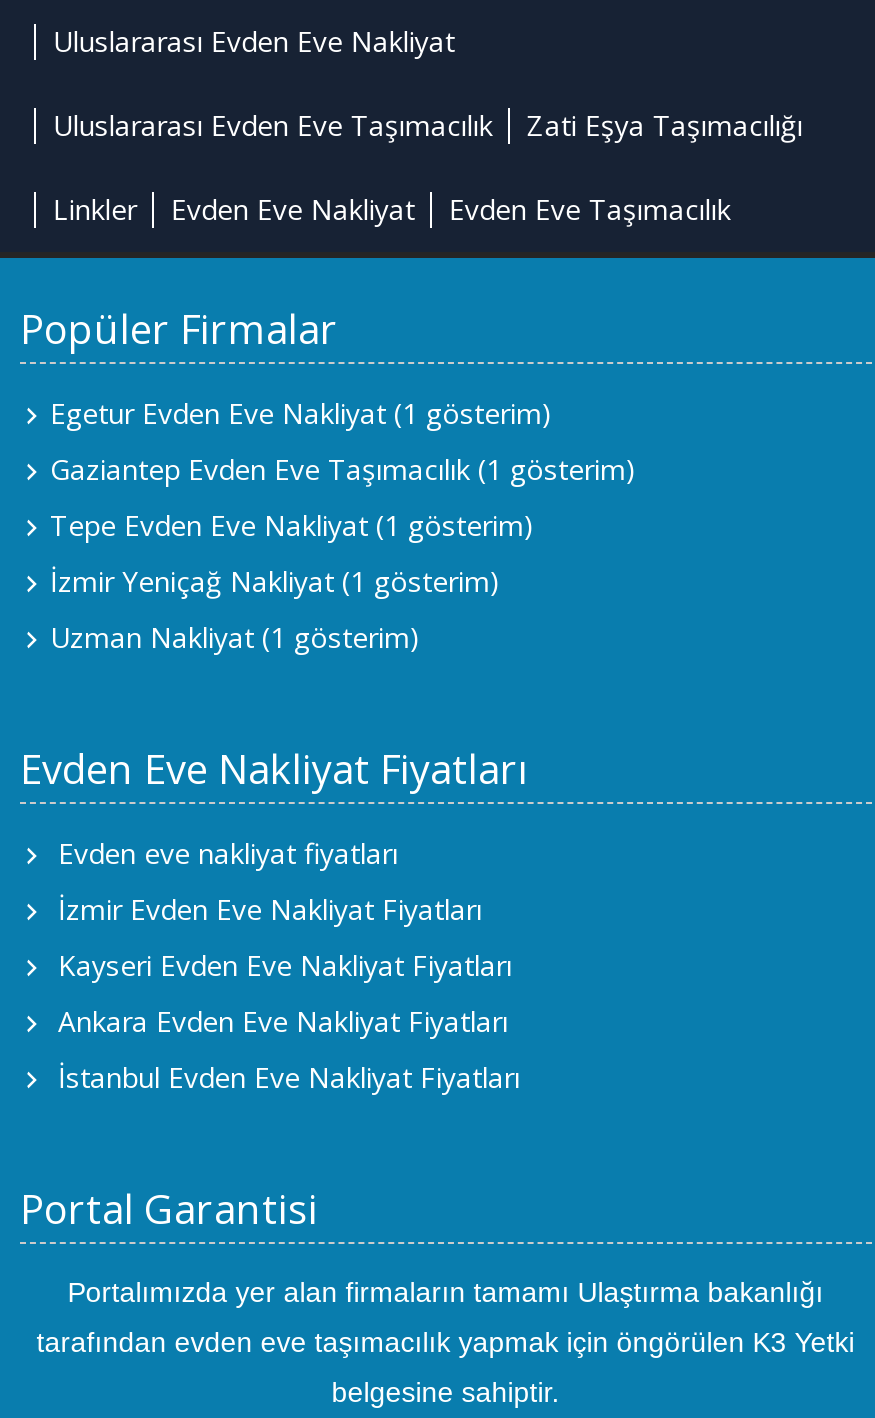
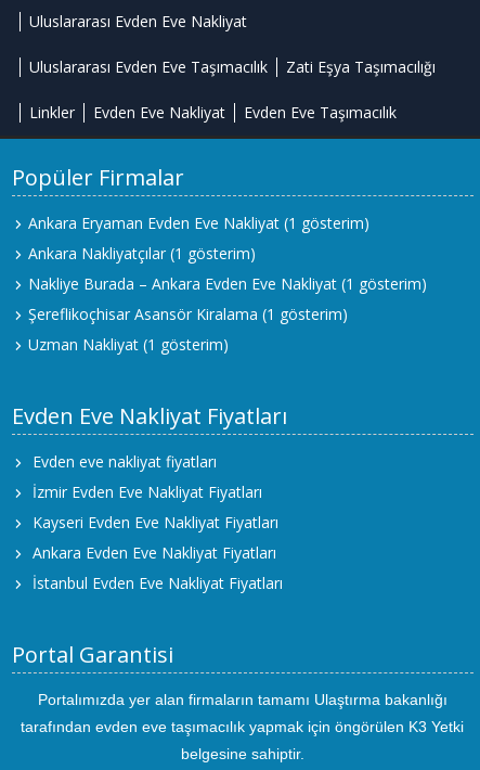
[50,395,552,433] Egetur Evden Eve Nakliyat (1 gösterim) -> [28,213,369,234] Ankara Eryaman Evden Eve Nakliyat (1 gösterim)
[50,451,636,489] Gaziantep Evden Eve Taşımacılık (1 gösterim) -> [28,243,256,264] Ankara Nakliyatçılar (1 gösterim)
[50,507,534,545] Tepe Evden Eve Nakliyat (1 gösterim) -> [28,274,427,294] Nakliye Burada – Ankara Evden Eve Nakliyat (1 gösterim)
[50,563,500,601] İzmir Yeniçağ Nakliyat (1 gösterim) -> [28,304,348,325] Şereflikoçhisar Asansör Kiralama (1 gösterim)

